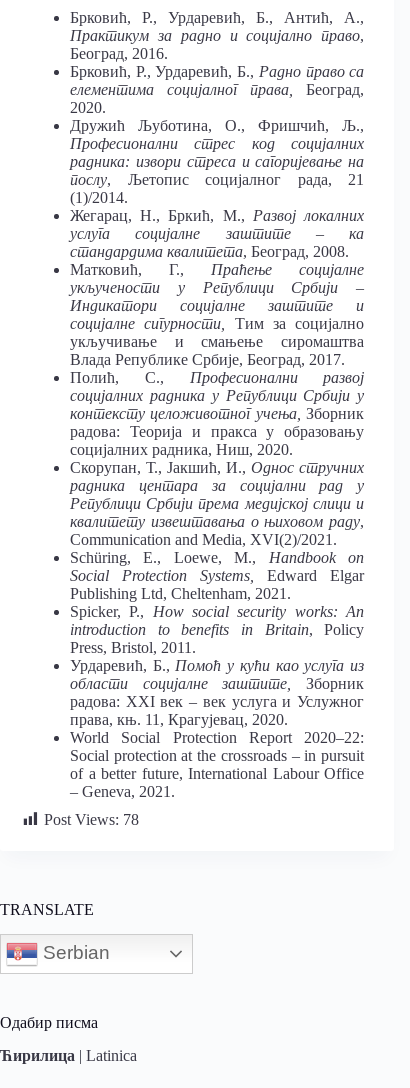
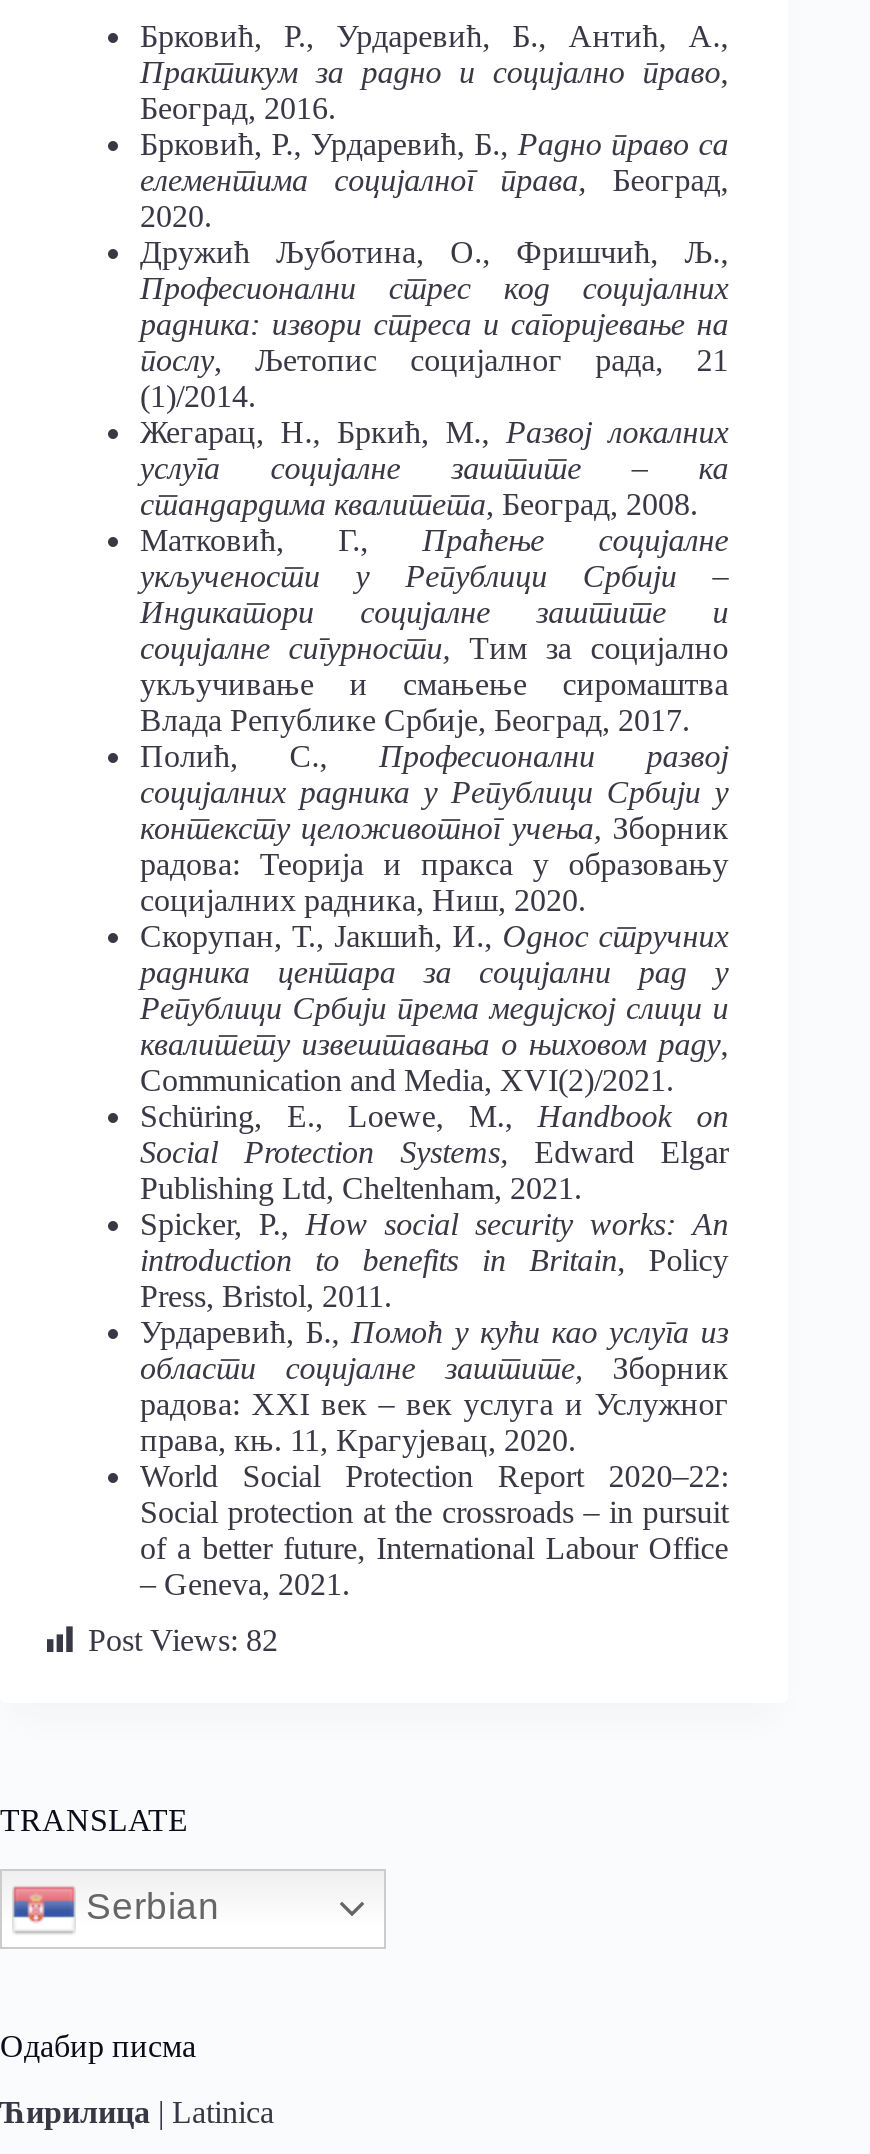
[44,811,139,828] Post Views: 78 -> [88,1623,278,1657] Post Views: 82

